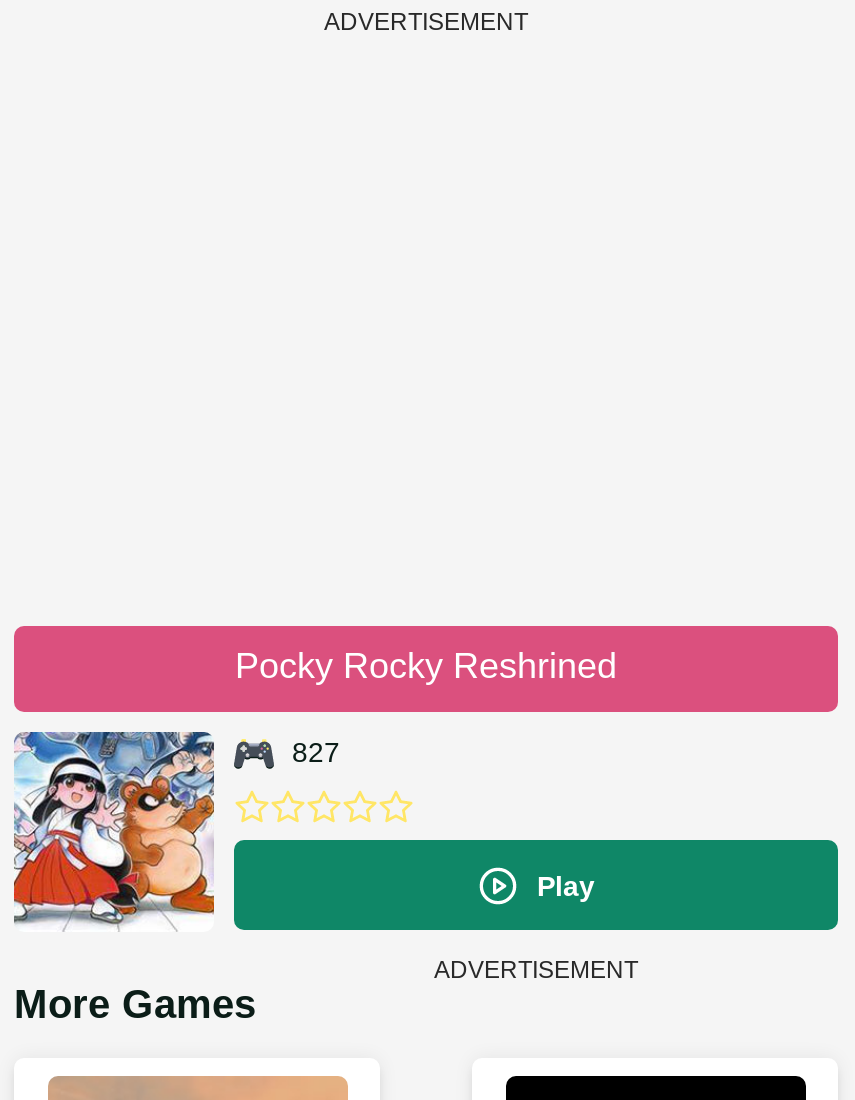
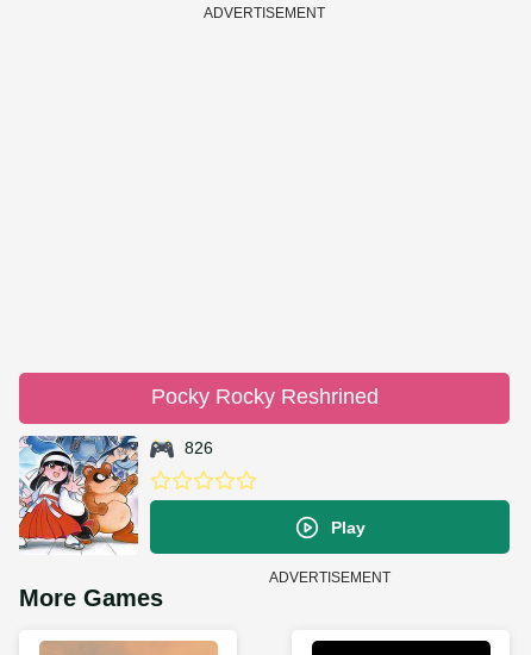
[292,736,340,768] 827 -> [185,438,213,457] 826

